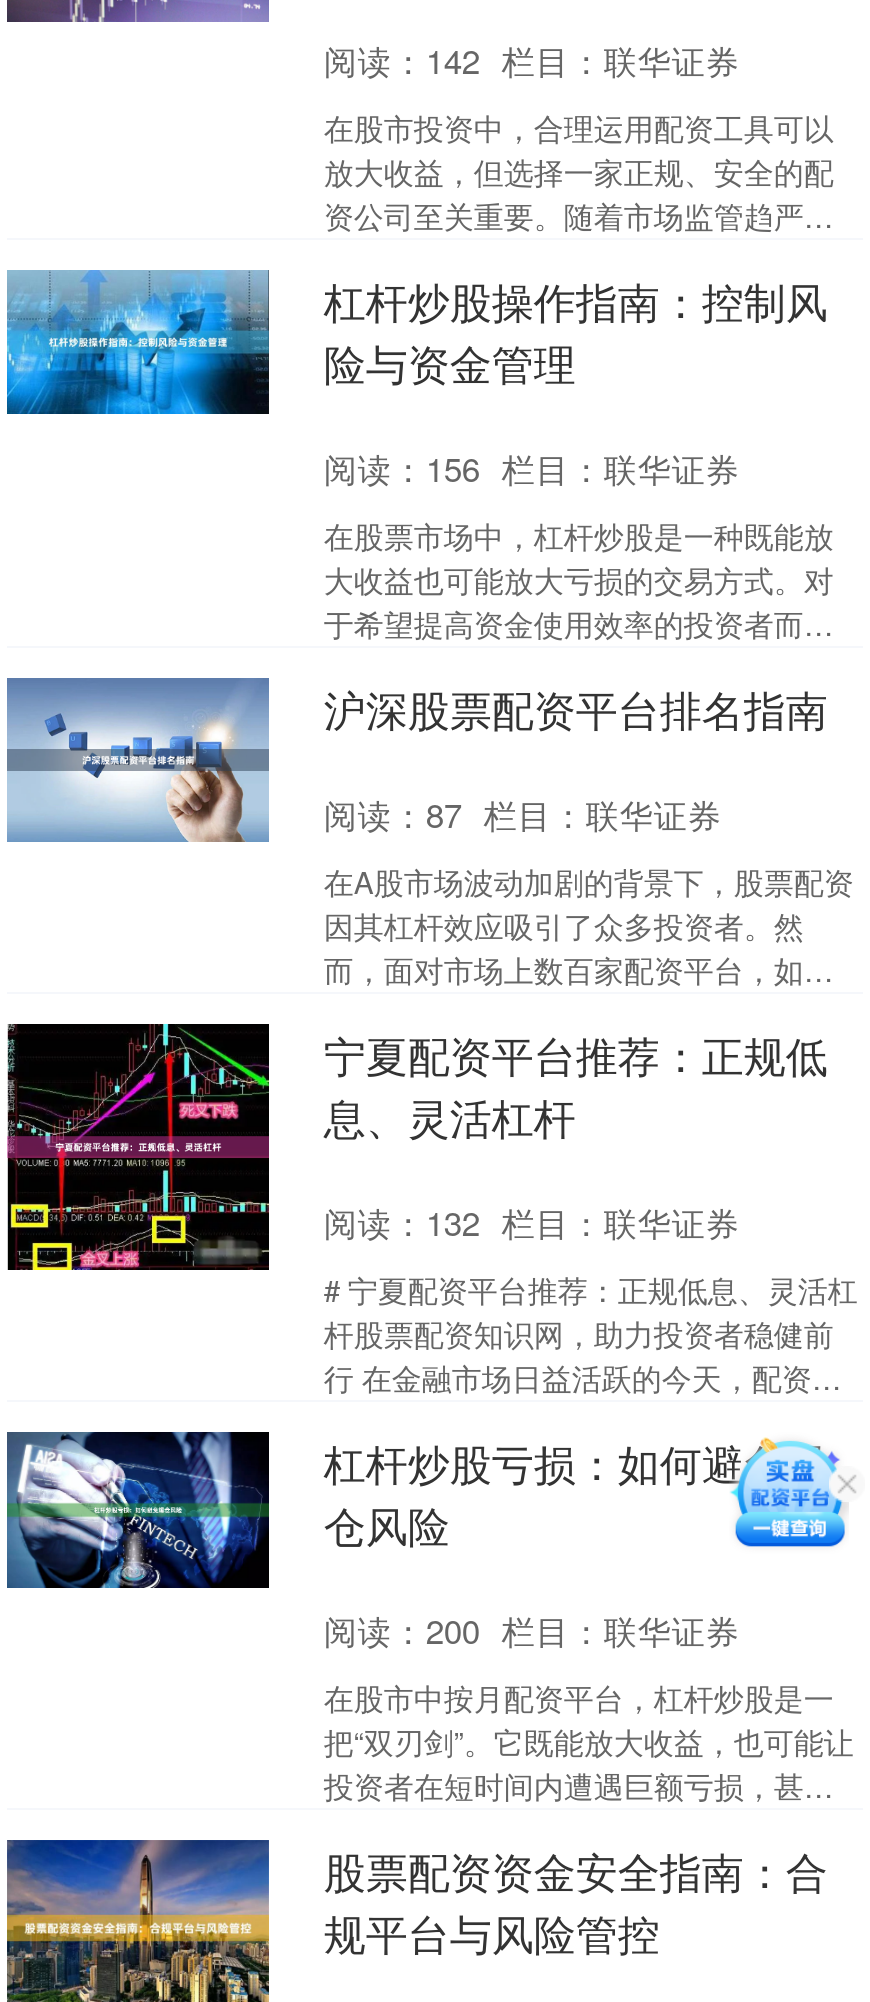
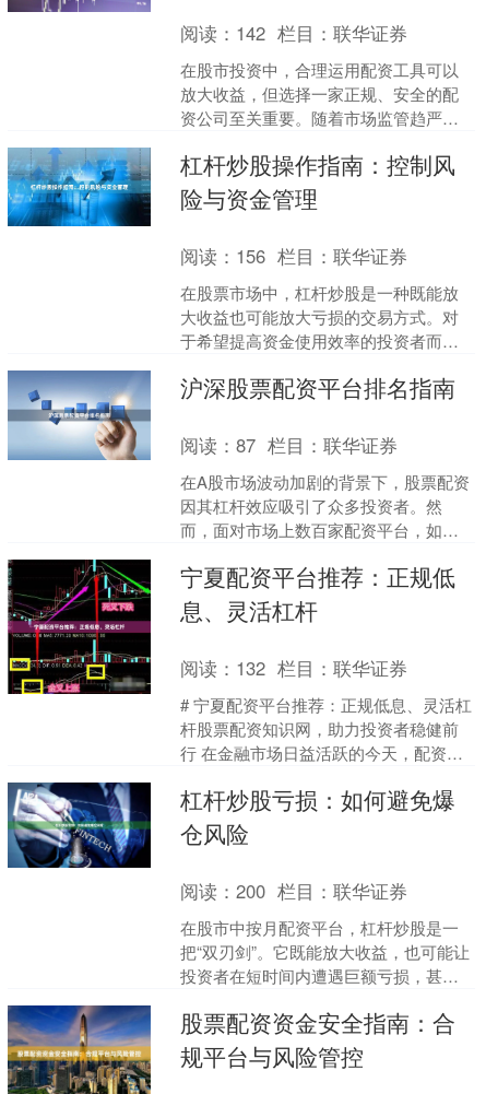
[733,1454,853,1548] [image] -> none

